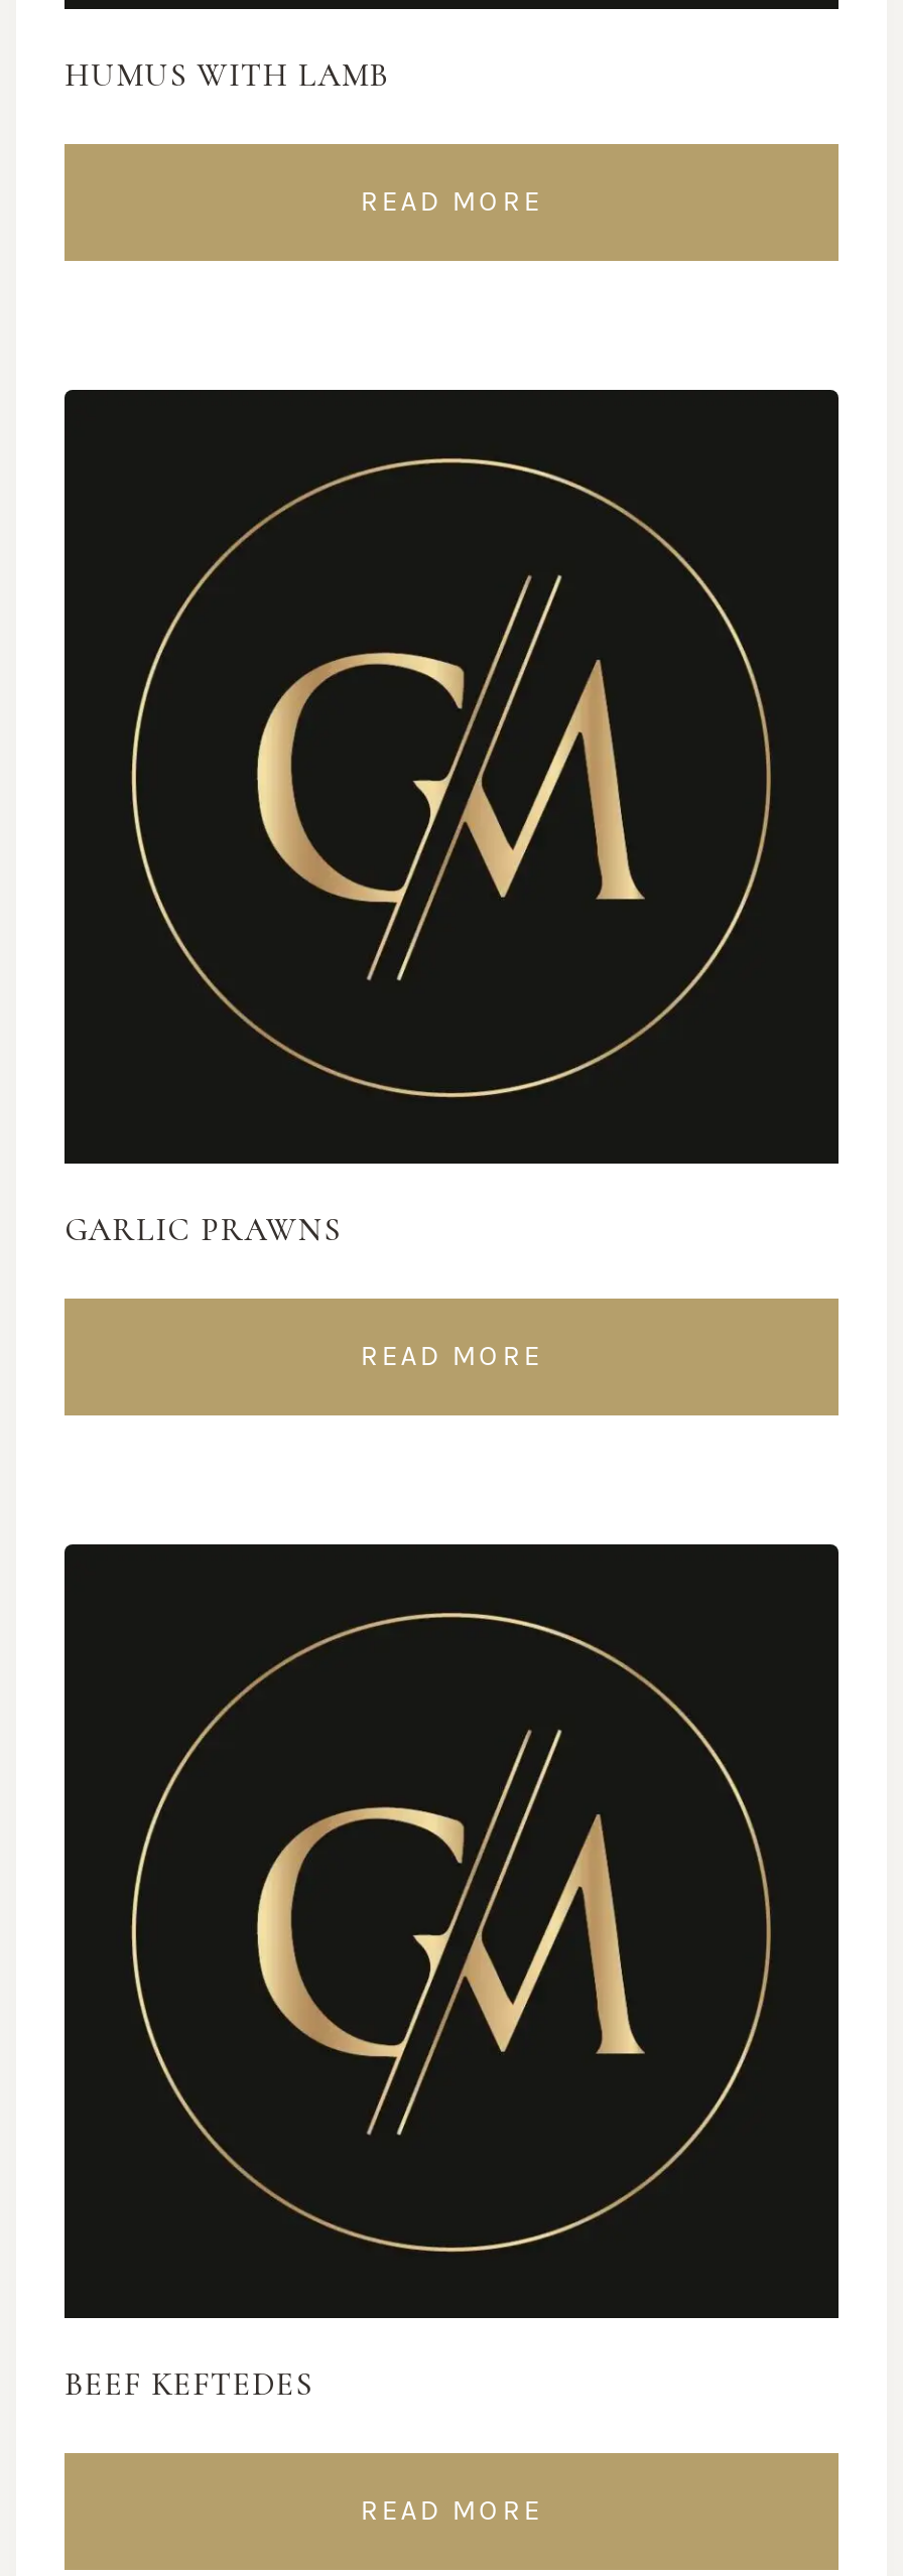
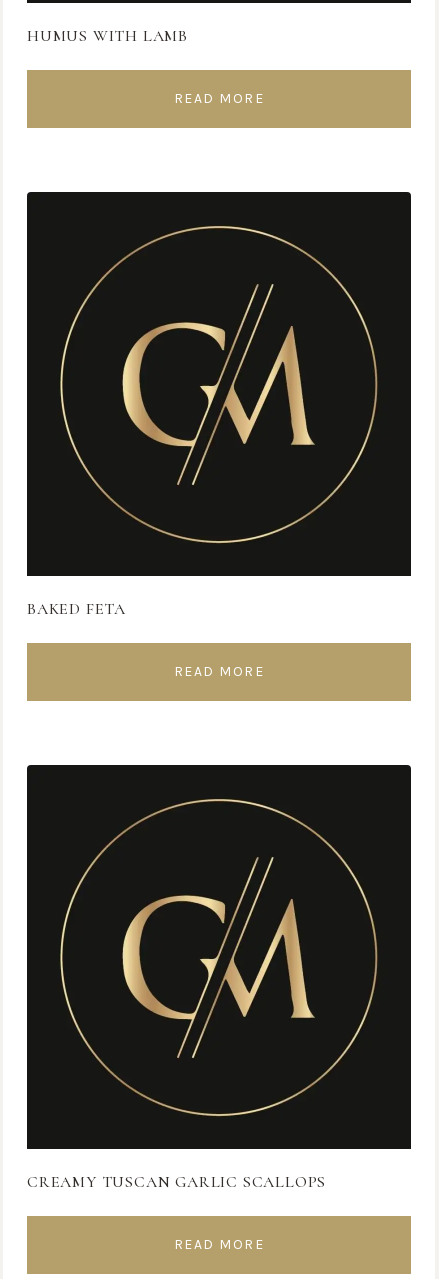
[64,1210,341,1250] GARLIC PRAWNS -> [27,599,126,619] BAKED FETA
[64,2364,313,2404] BEEF KEFTEDES -> [27,1172,326,1192] CREAMY TUSCAN GARLIC SCALLOPS

